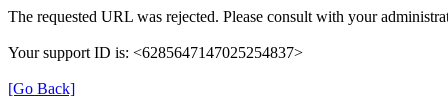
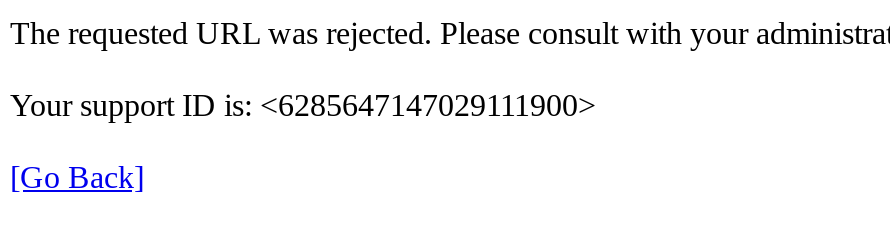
[8,44,303,61] Your support ID is: <6285647147025254837> -> [10,88,596,122] Your support ID is: <6285647147029111900>

